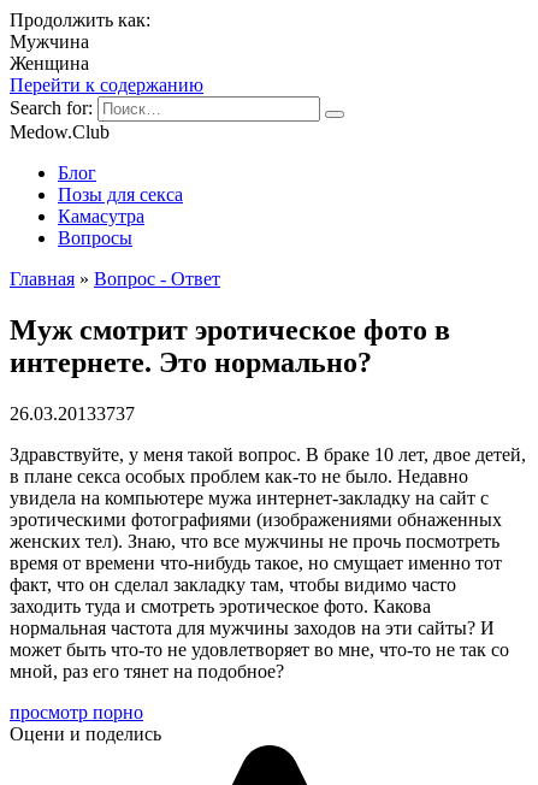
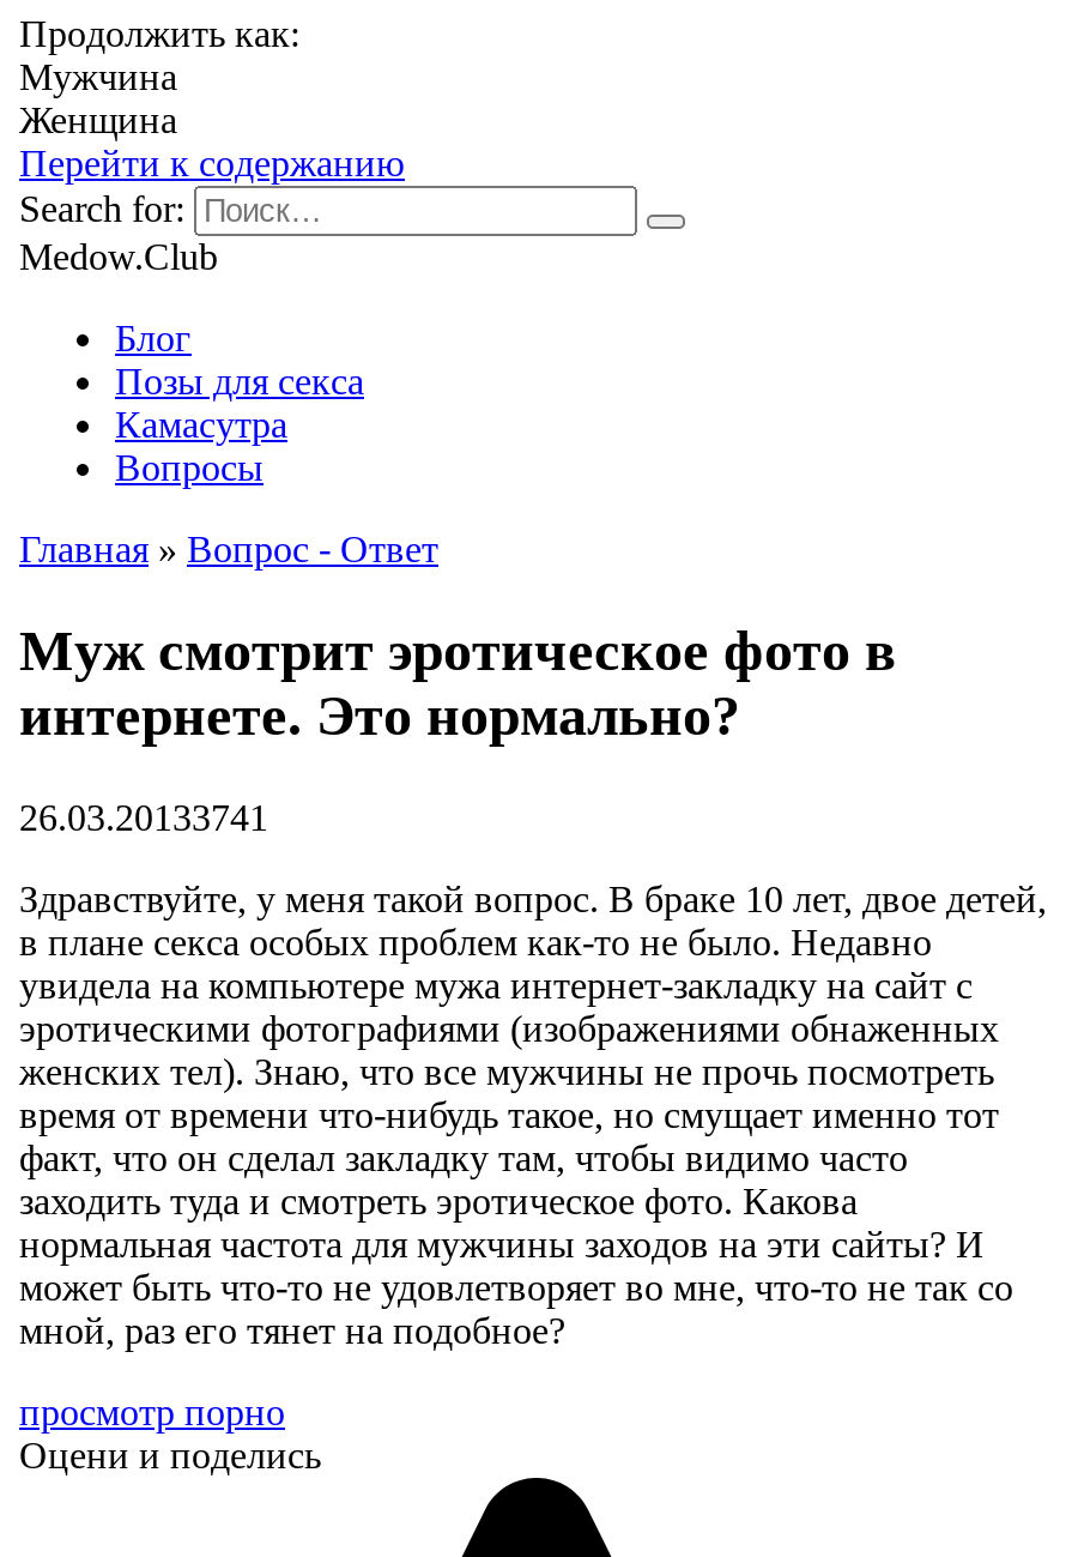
[10,403,135,424] 26.03.20133737 -> [19,797,268,837] 26.03.20133741

